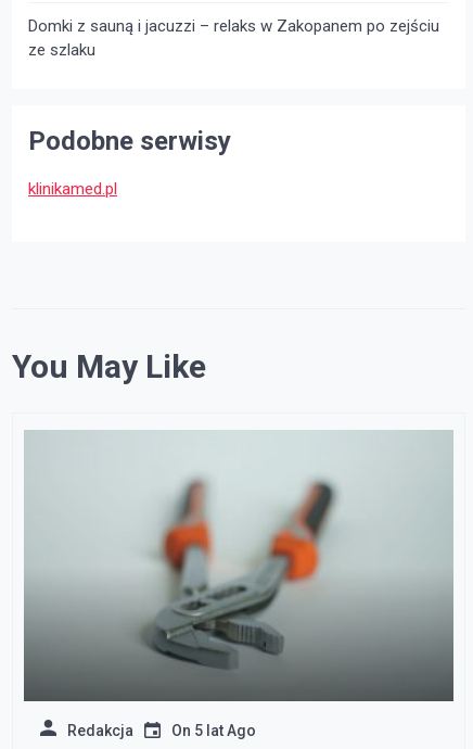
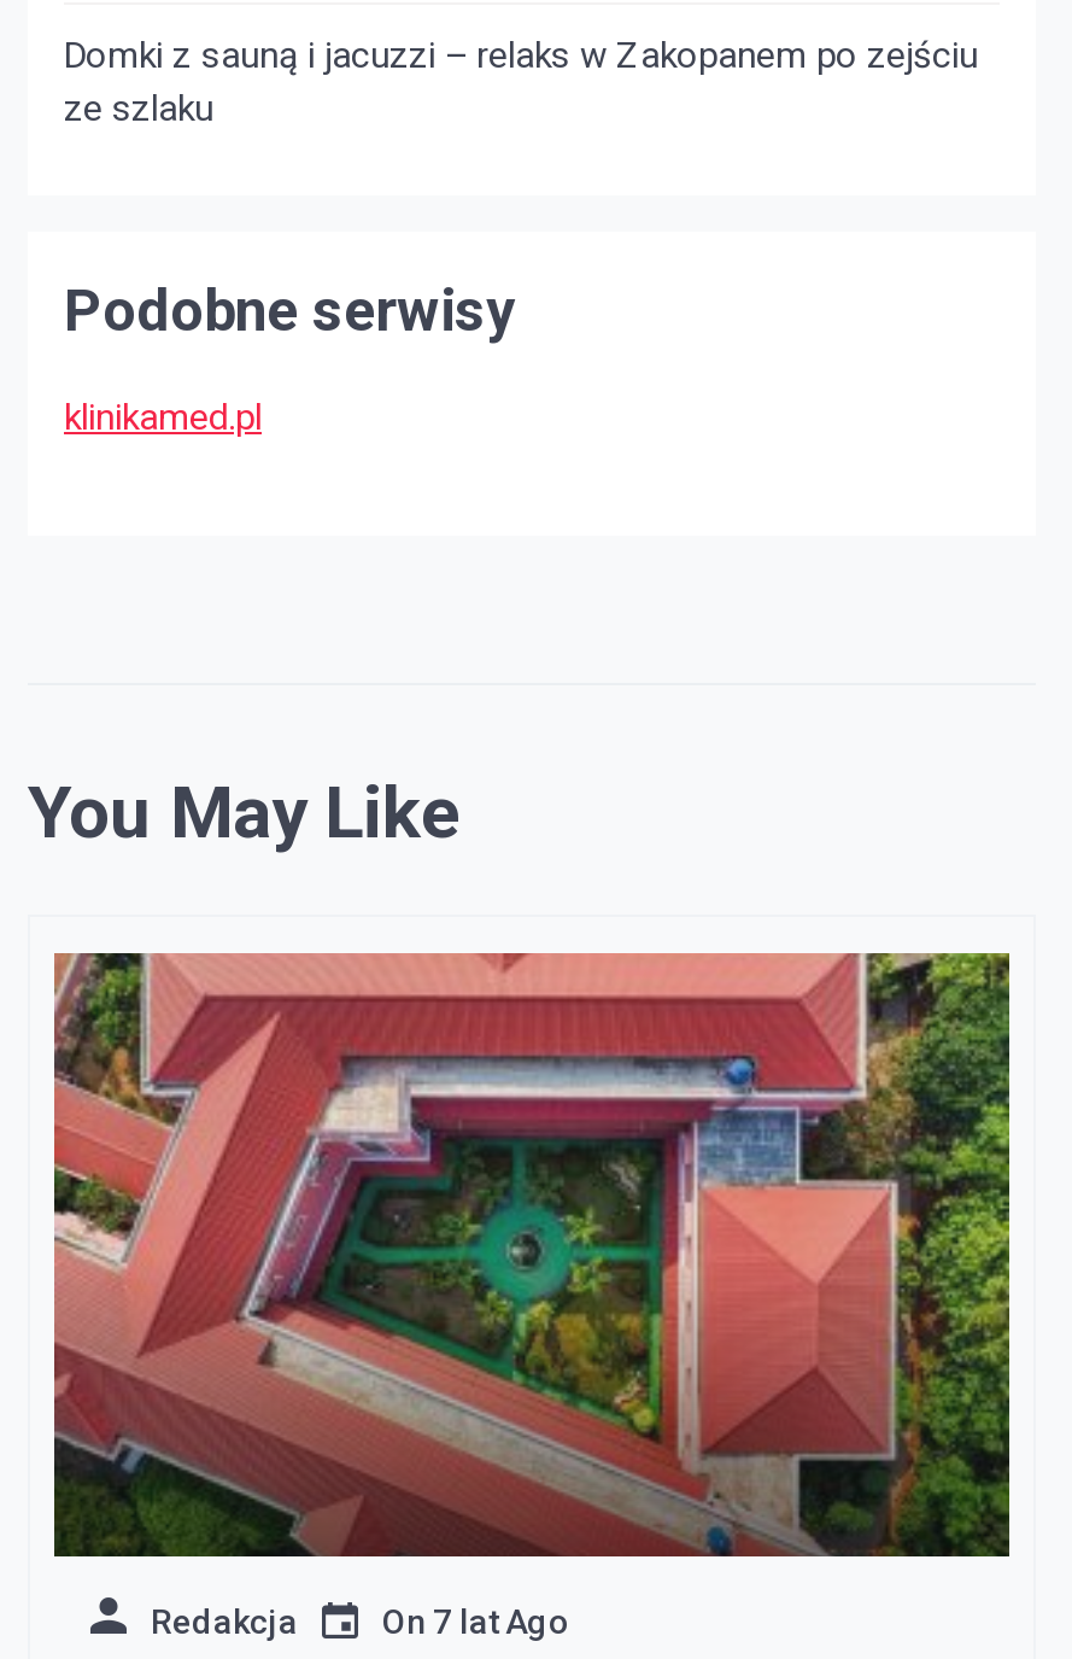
[23,430,455,739] [image] | On 5 lat Ago -> [52,951,1012,1641] [image] | On 7 lat Ago

